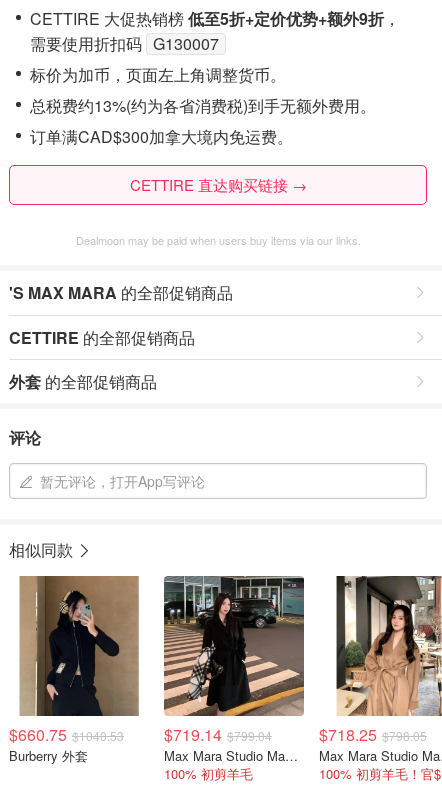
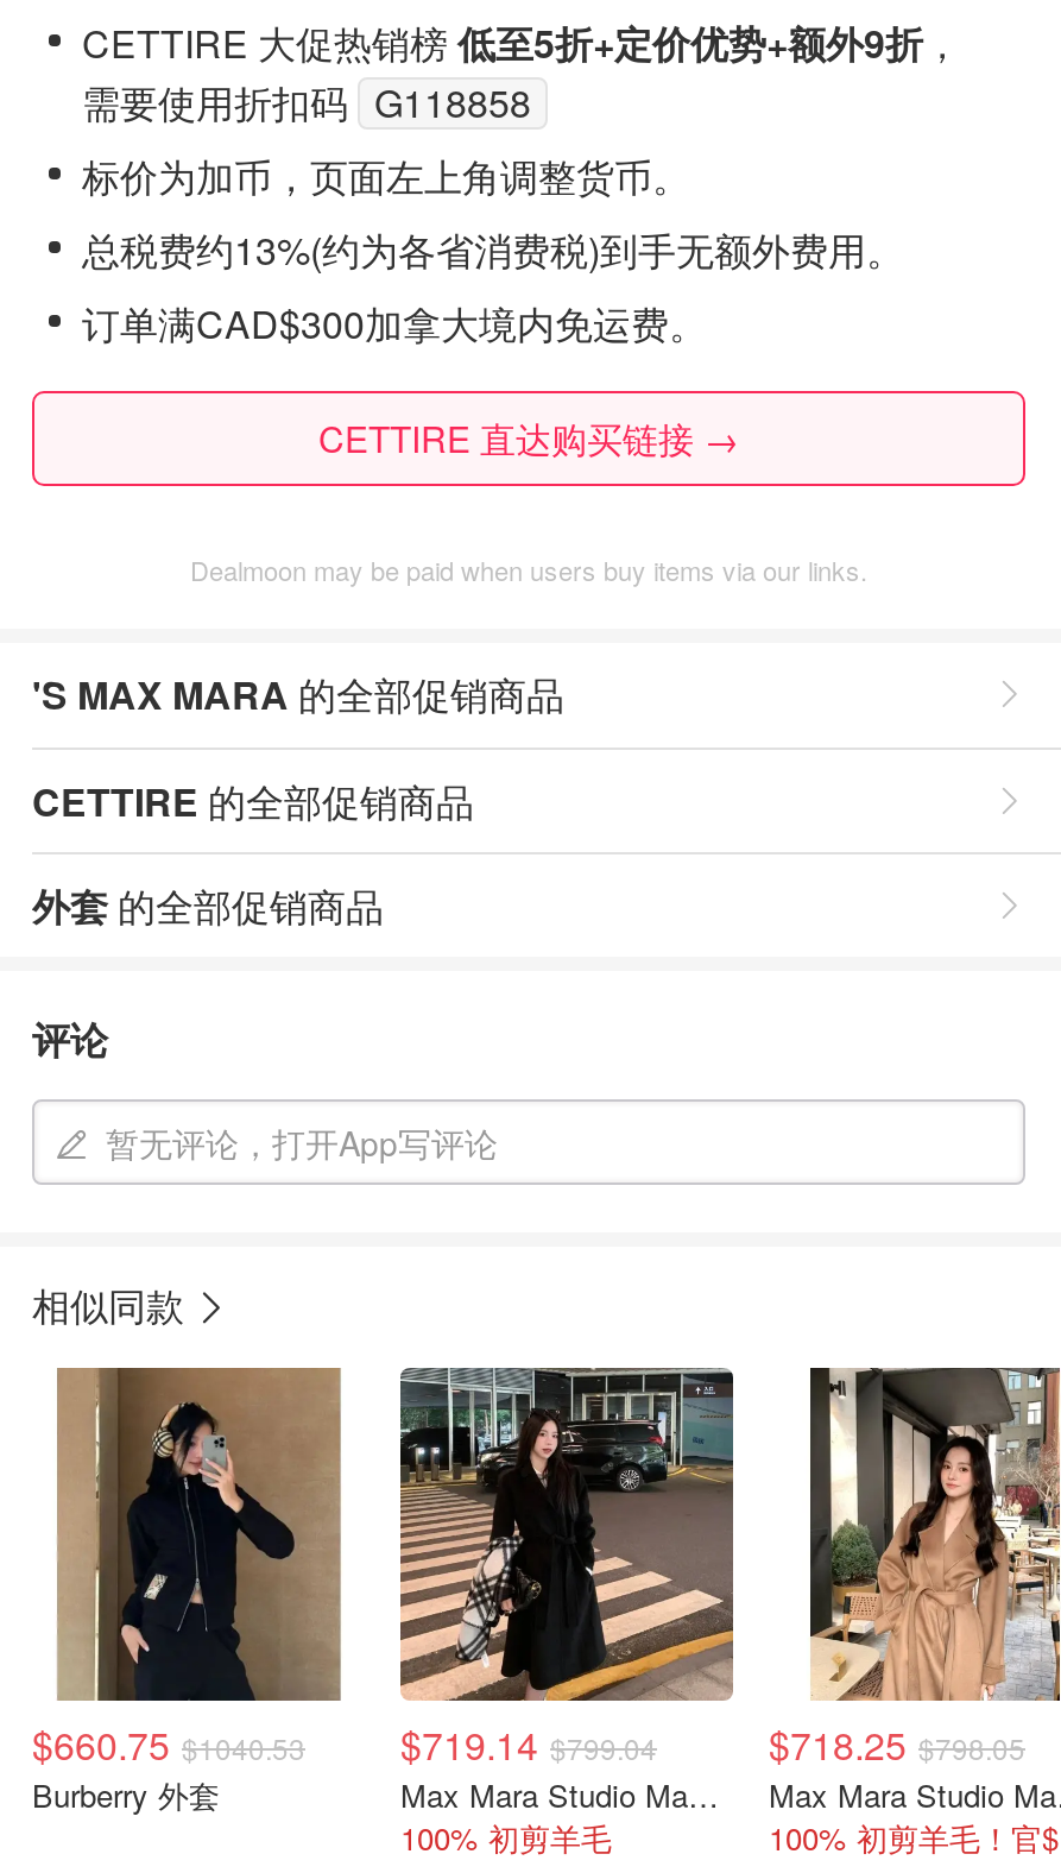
[30,32,219,55] 需要使用折扣码 G130007 -> [82,75,531,130] 需要使用折扣码 G118858

